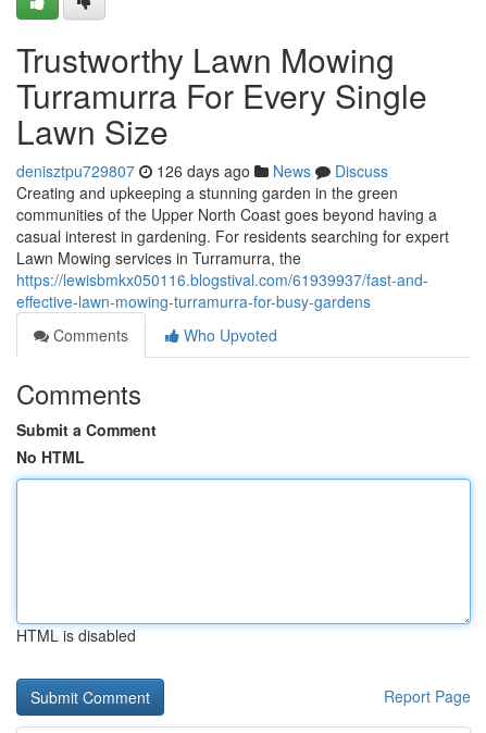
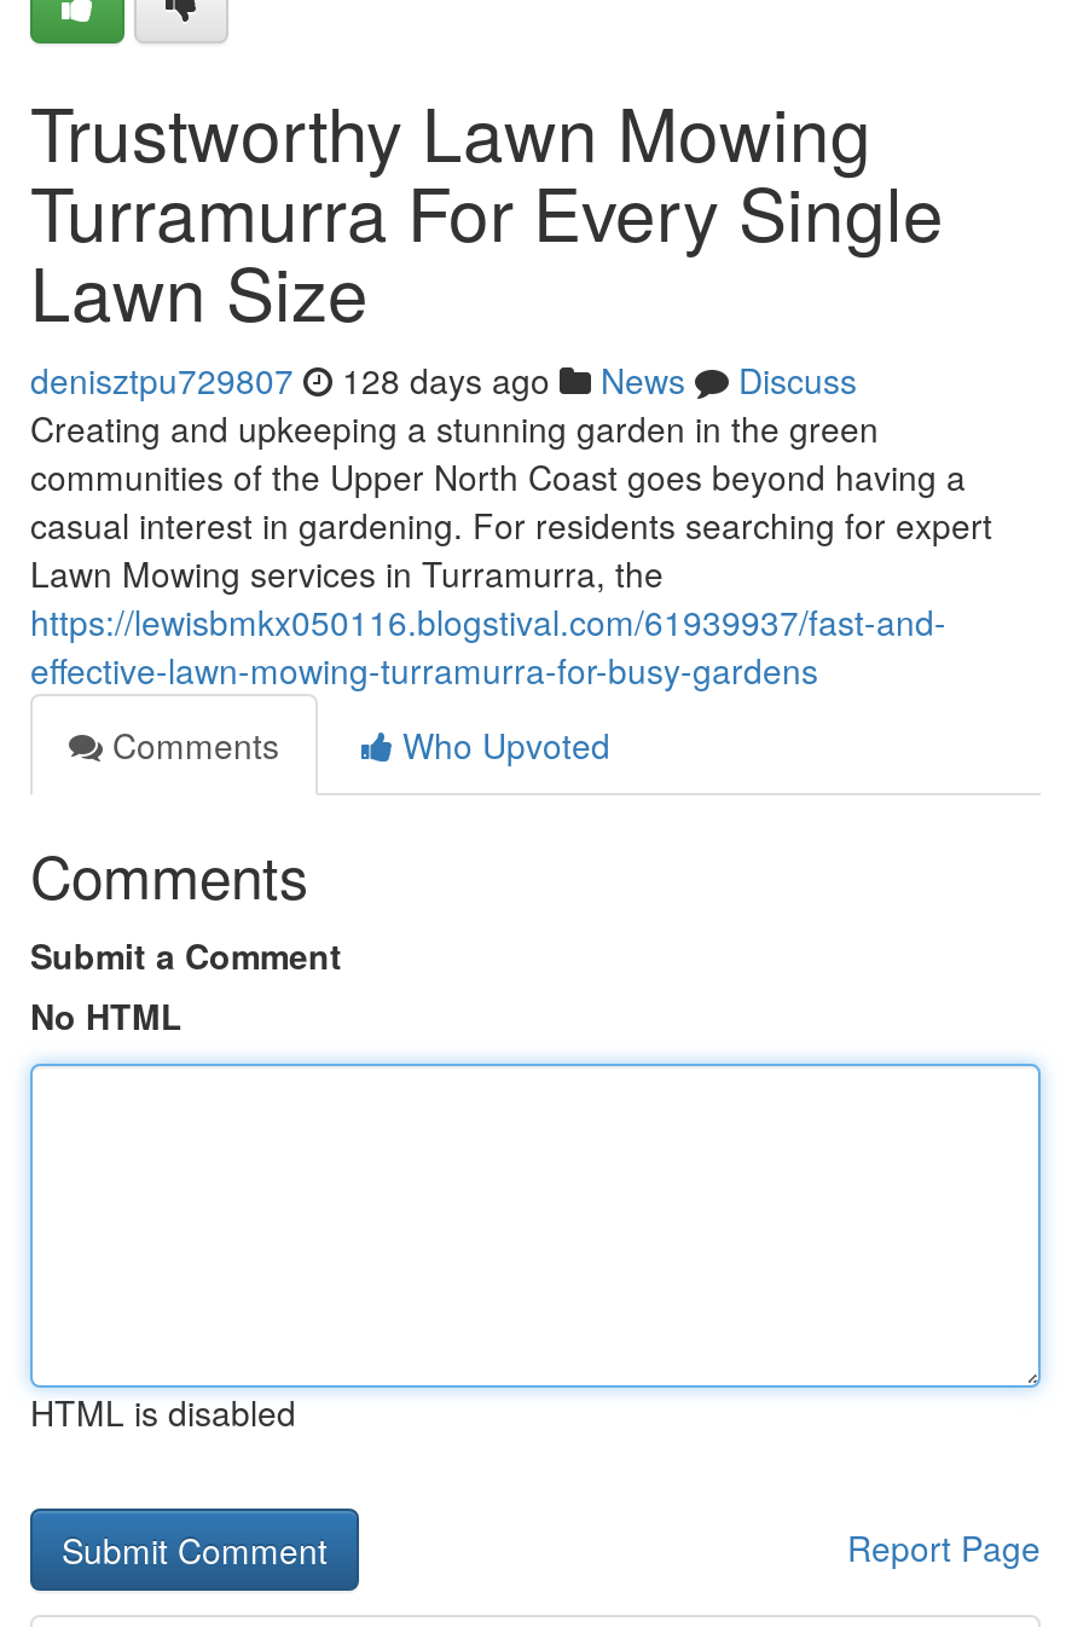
[16,160,388,182] denisztpu729807 126 days ago News Discuss -> [30,355,857,404] denisztpu729807 128 days ago News Discuss

